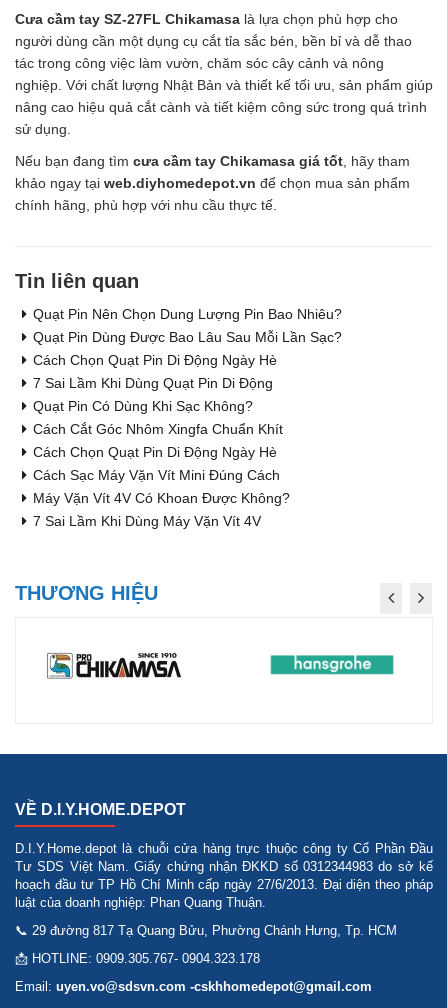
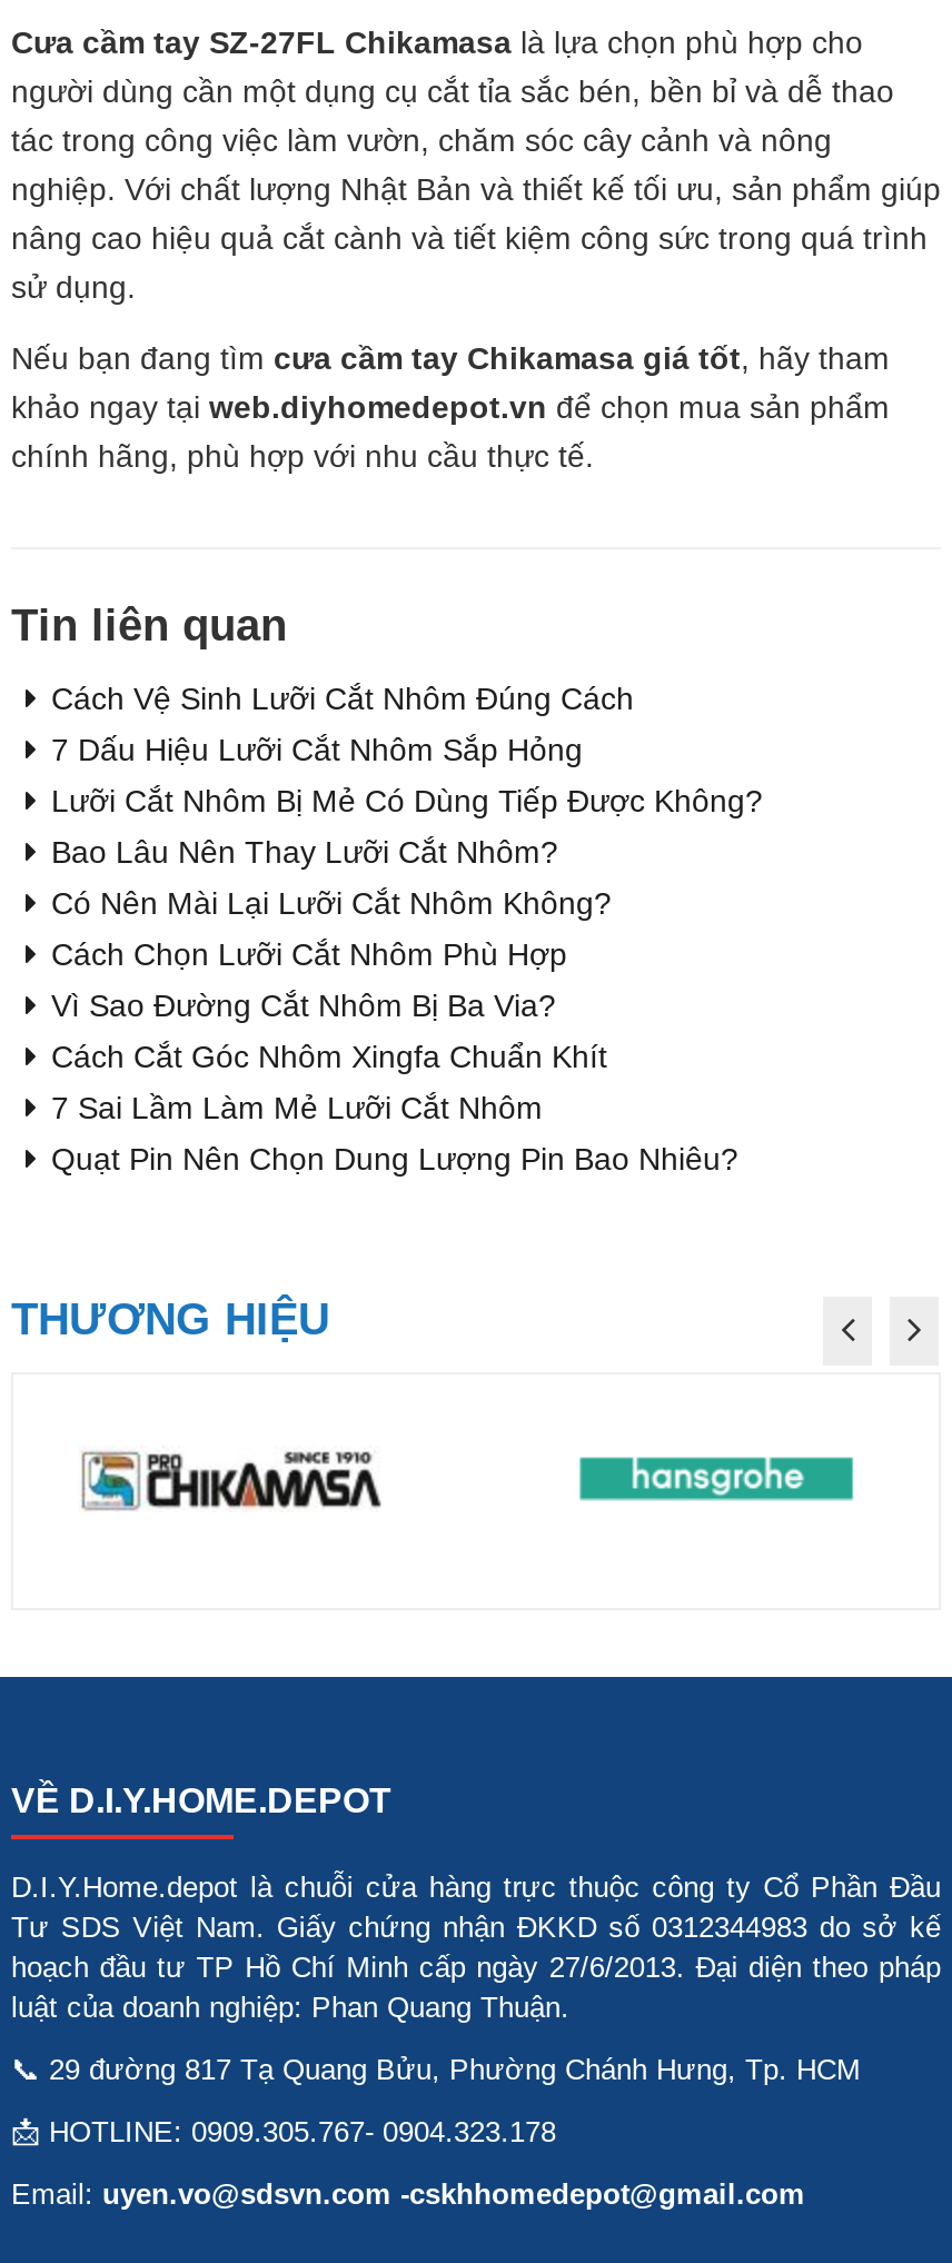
none -> [51,681,763,1125] Cách Vệ Sinh Lưỡi Cắt Nhôm Đúng Cách | 7 Dấu Hiệu Lưỡi Cắt Nhôm Sắp Hỏng | Lưỡi Cắt Nhôm Bị Mẻ Có Dùng Tiếp Được Không? | Bao Lâu Nên Thay Lưỡi Cắt Nhôm? | Có Nên Mài Lại Lưỡi Cắt Nhôm Không? | Cách Chọn Lưỡi Cắt Nhôm Phù Hợp | Vì Sao Đường Cắt Nhôm Bị Ba Via? | 7 Sai Lầm Làm Mẻ Lưỡi Cắt Nhôm
moved [33,306,342,322] -> [51,1141,738,1177]: Quạt Pin Nên Chọn Dung Lượng Pin Bao Nhiêu?
[33,329,342,529] Quạt Pin Dùng Được Bao Lâu Sau Mỗi Lần Sạc? | Cách Chọn Quạt Pin Di Động Ngày Hè | 7 Sai Lầm Khi Dùng Quạt Pin Di Động | Quạt Pin Có Dùng Khi Sạc Không? | Cách Chọn Quạt Pin Di Động Ngày Hè | Cách Sạc Máy Vặn Vít Mini Đúng Cách | Máy Vặn Vít 4V Có Khoan Được Không? | 7 Sai Lầm Khi Dùng Máy Vặn Vít 4V -> none
moved [33,421,283,437] -> [51,1039,607,1074]: Cách Cắt Góc Nhôm Xingfa Chuẩn Khít

